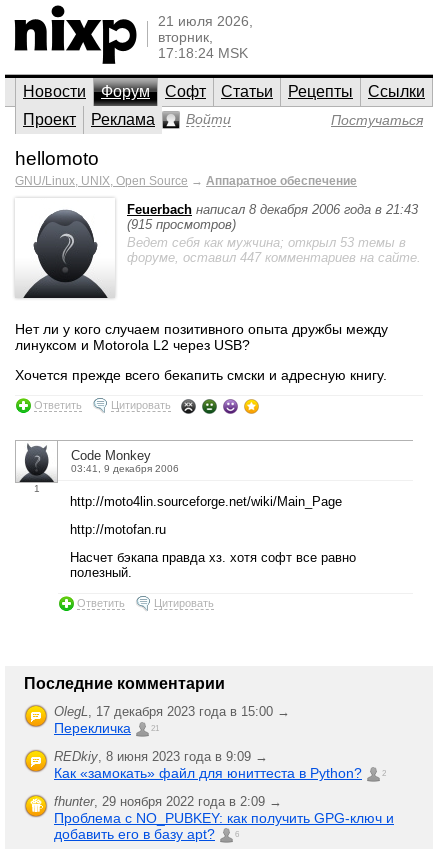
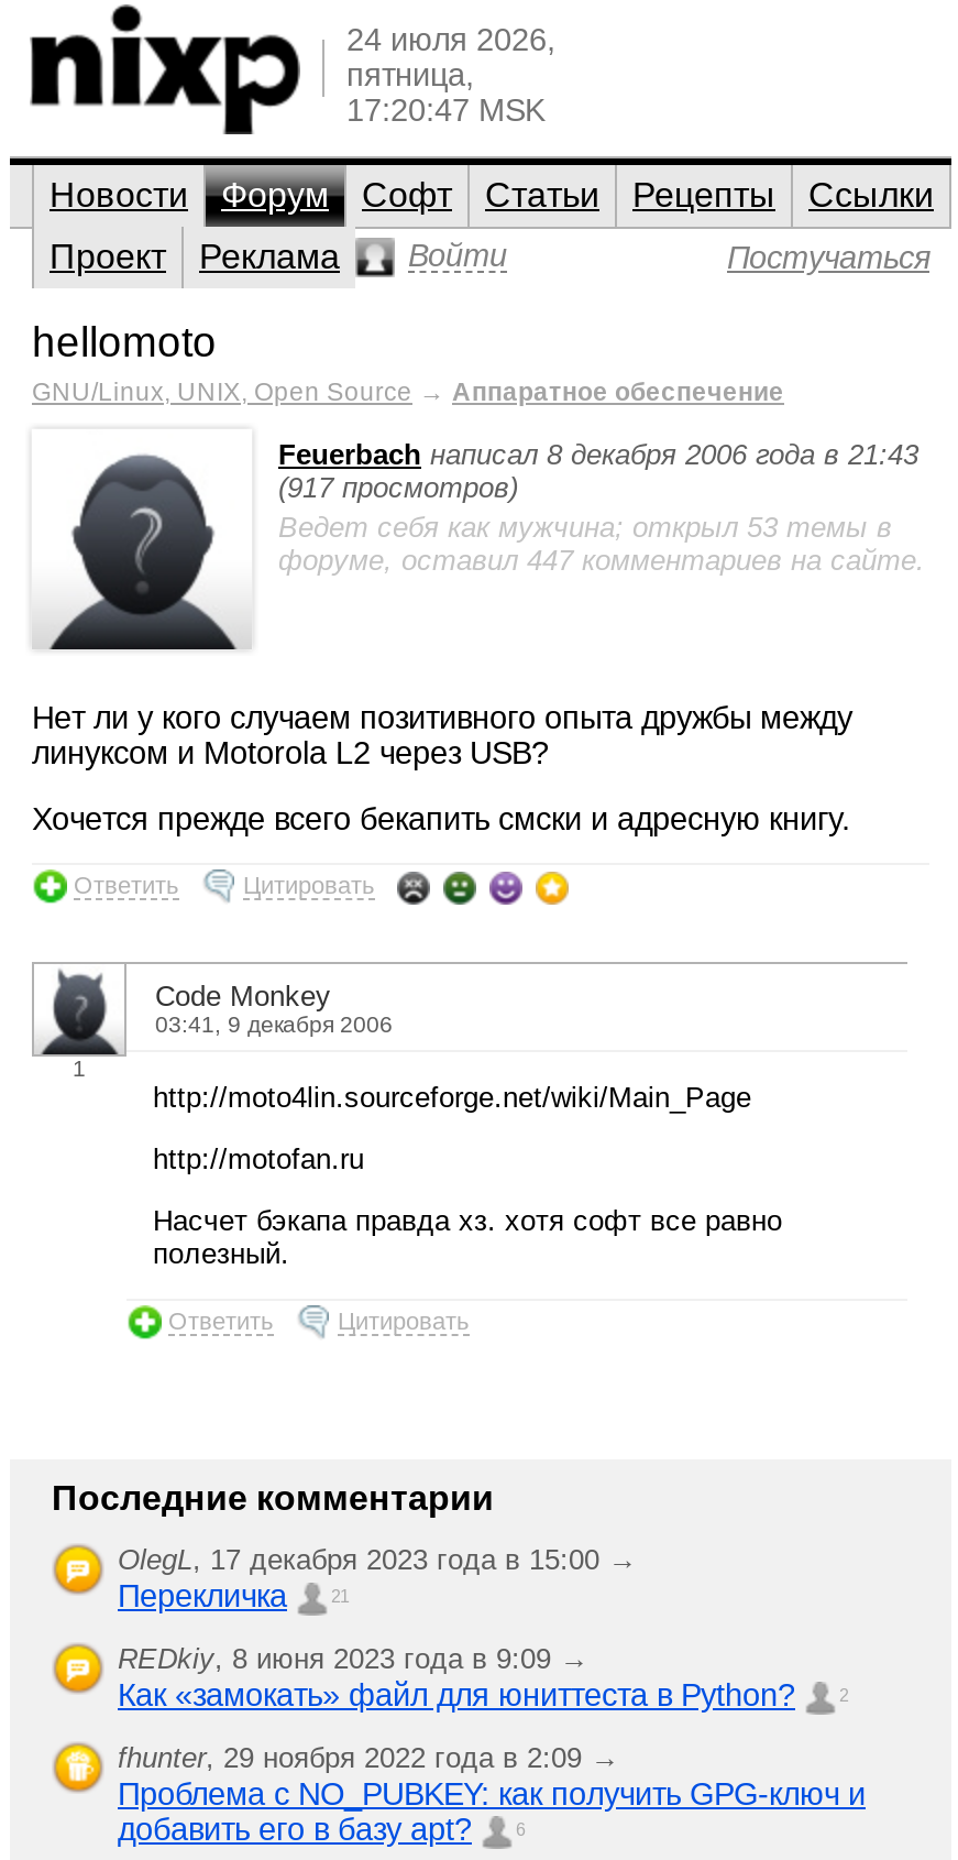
[158,13,253,61] 21 июля 2026, | вторник, | 17:18:24 MSK -> [346,22,555,128] 24 июля 2026, | пятница, | 17:20:47 MSK
[127,217,236,232] (915 просмотров) -> [278,471,518,504] (917 просмотров)

